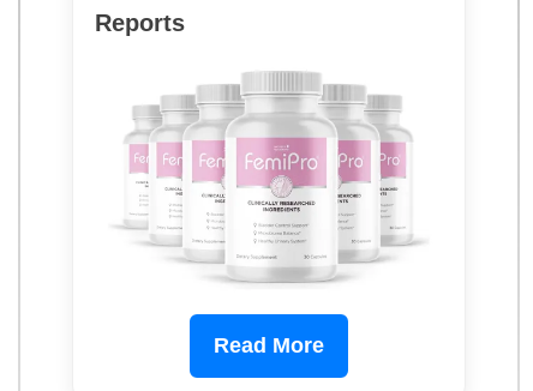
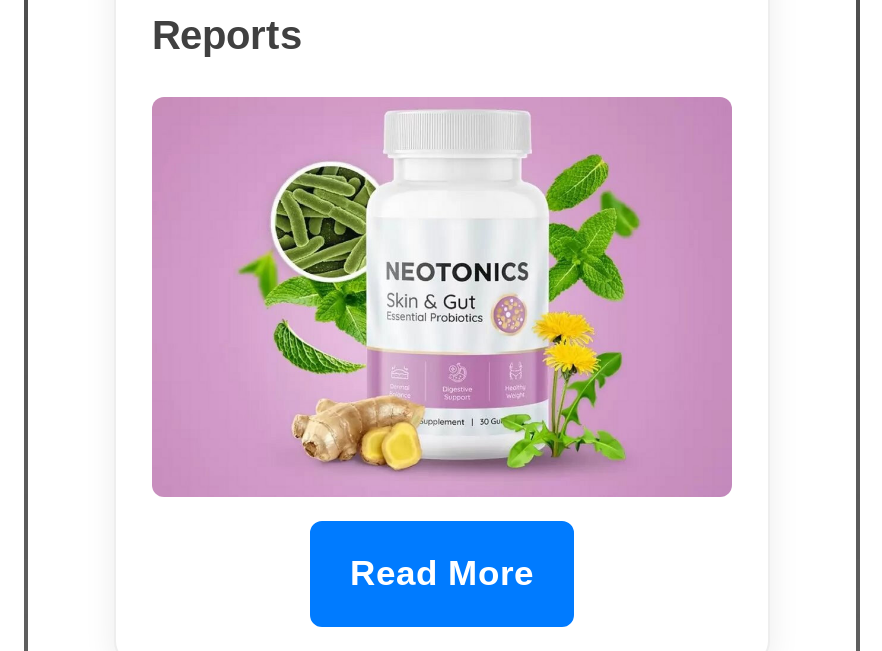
[95,59,443,299] [image] -> [150,95,734,499] [image]

